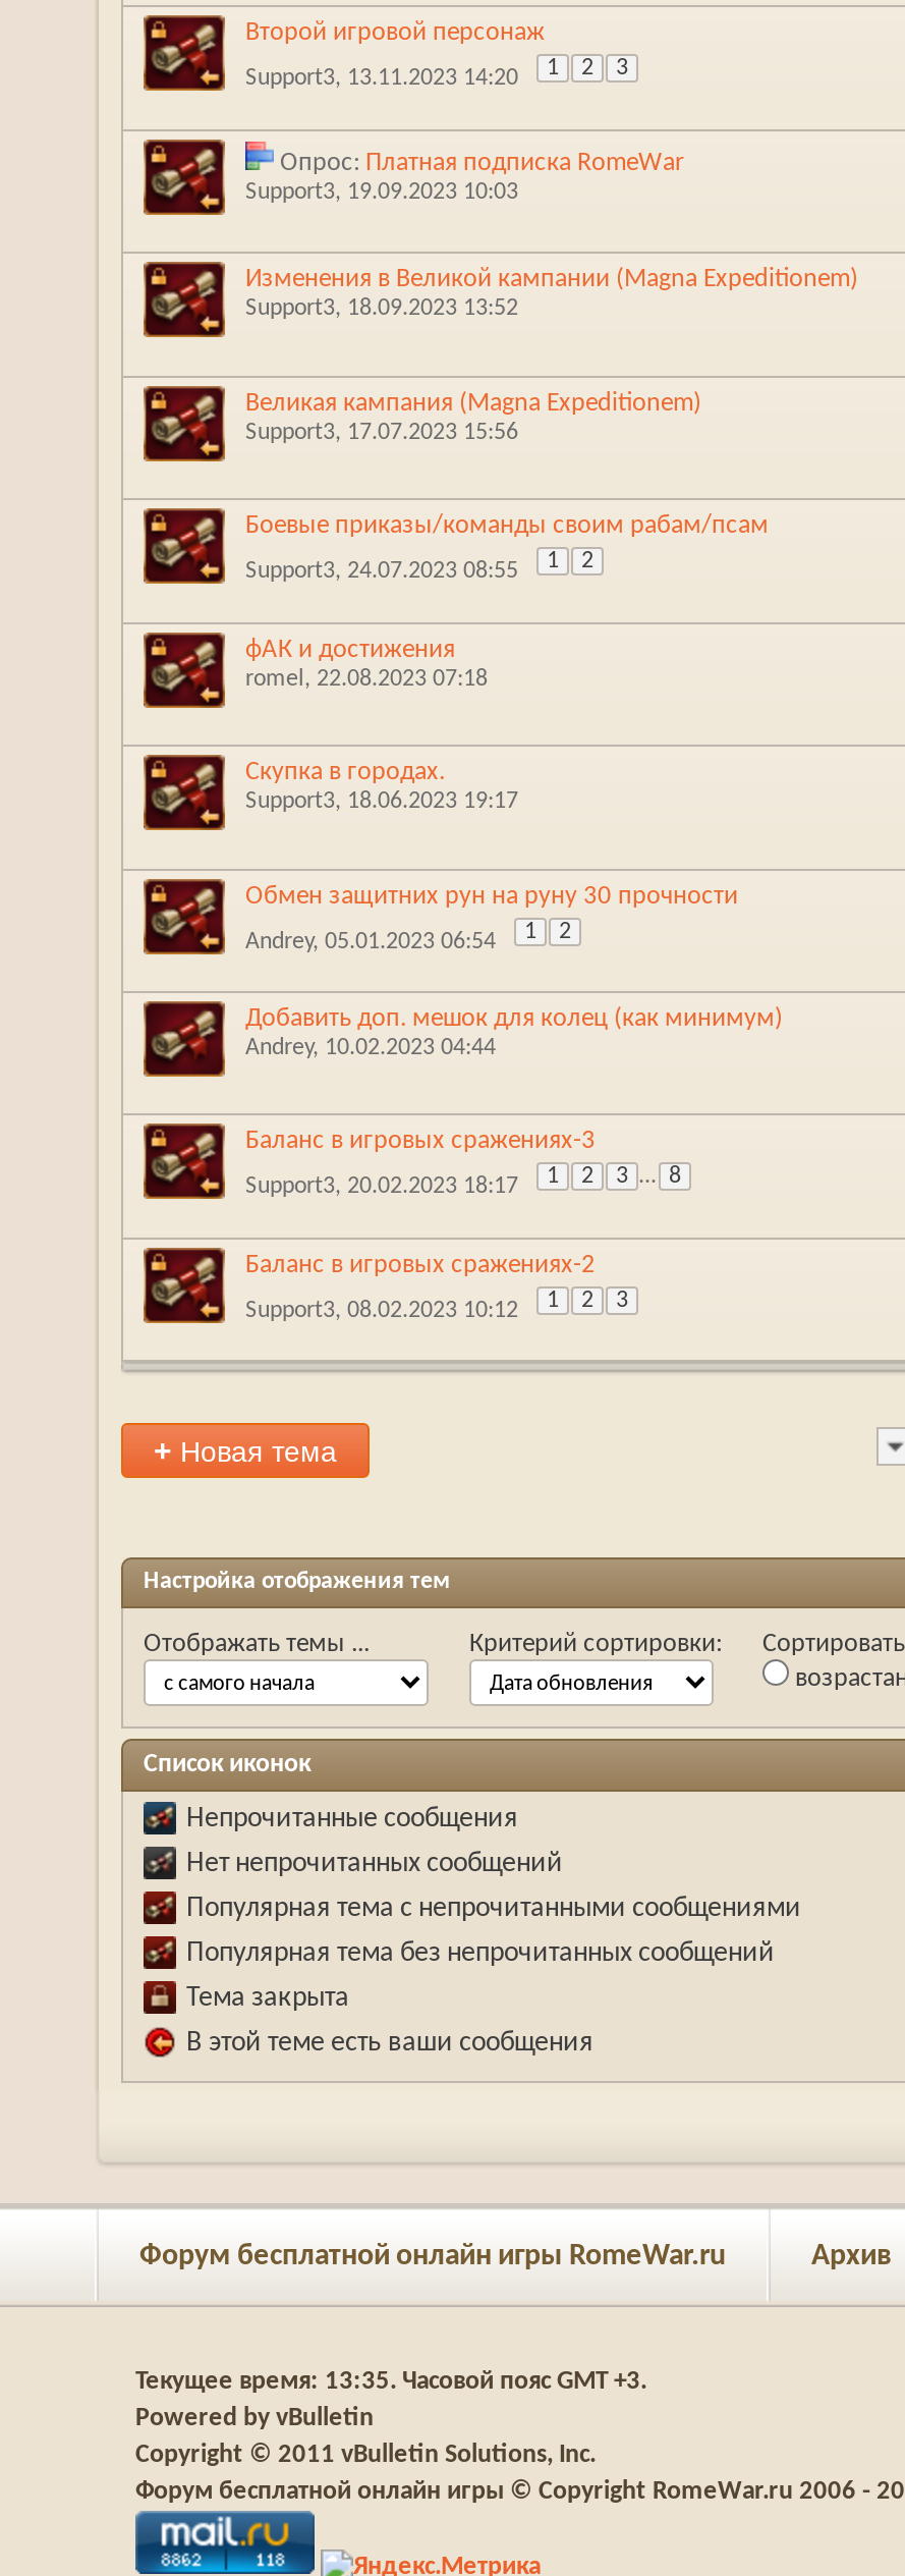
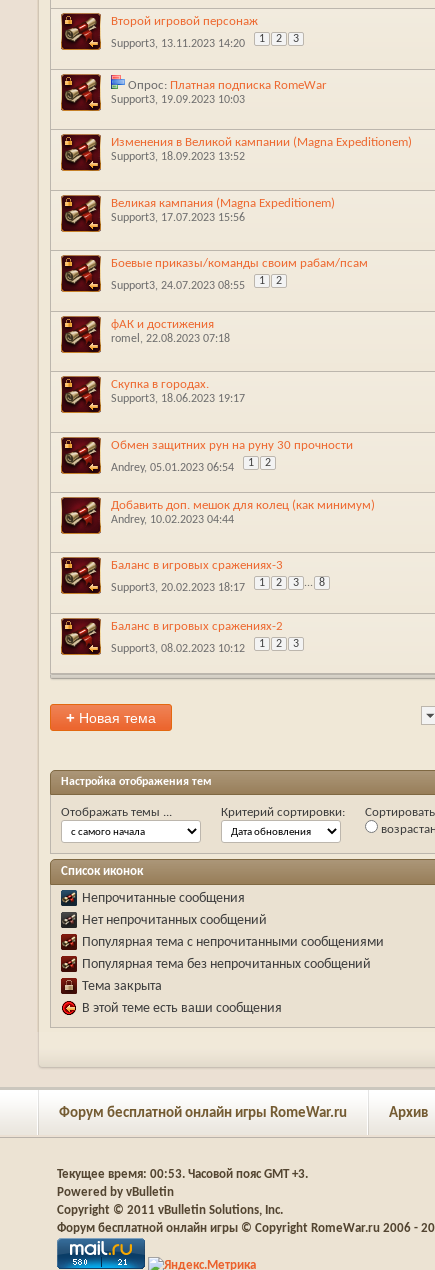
[135,2369,646,2396] Текущее время: 13:35. Часовой пояс GMT +3. -> [57,1168,308,1181] Текущее время: 00:53. Часовой пояс GMT +3.

